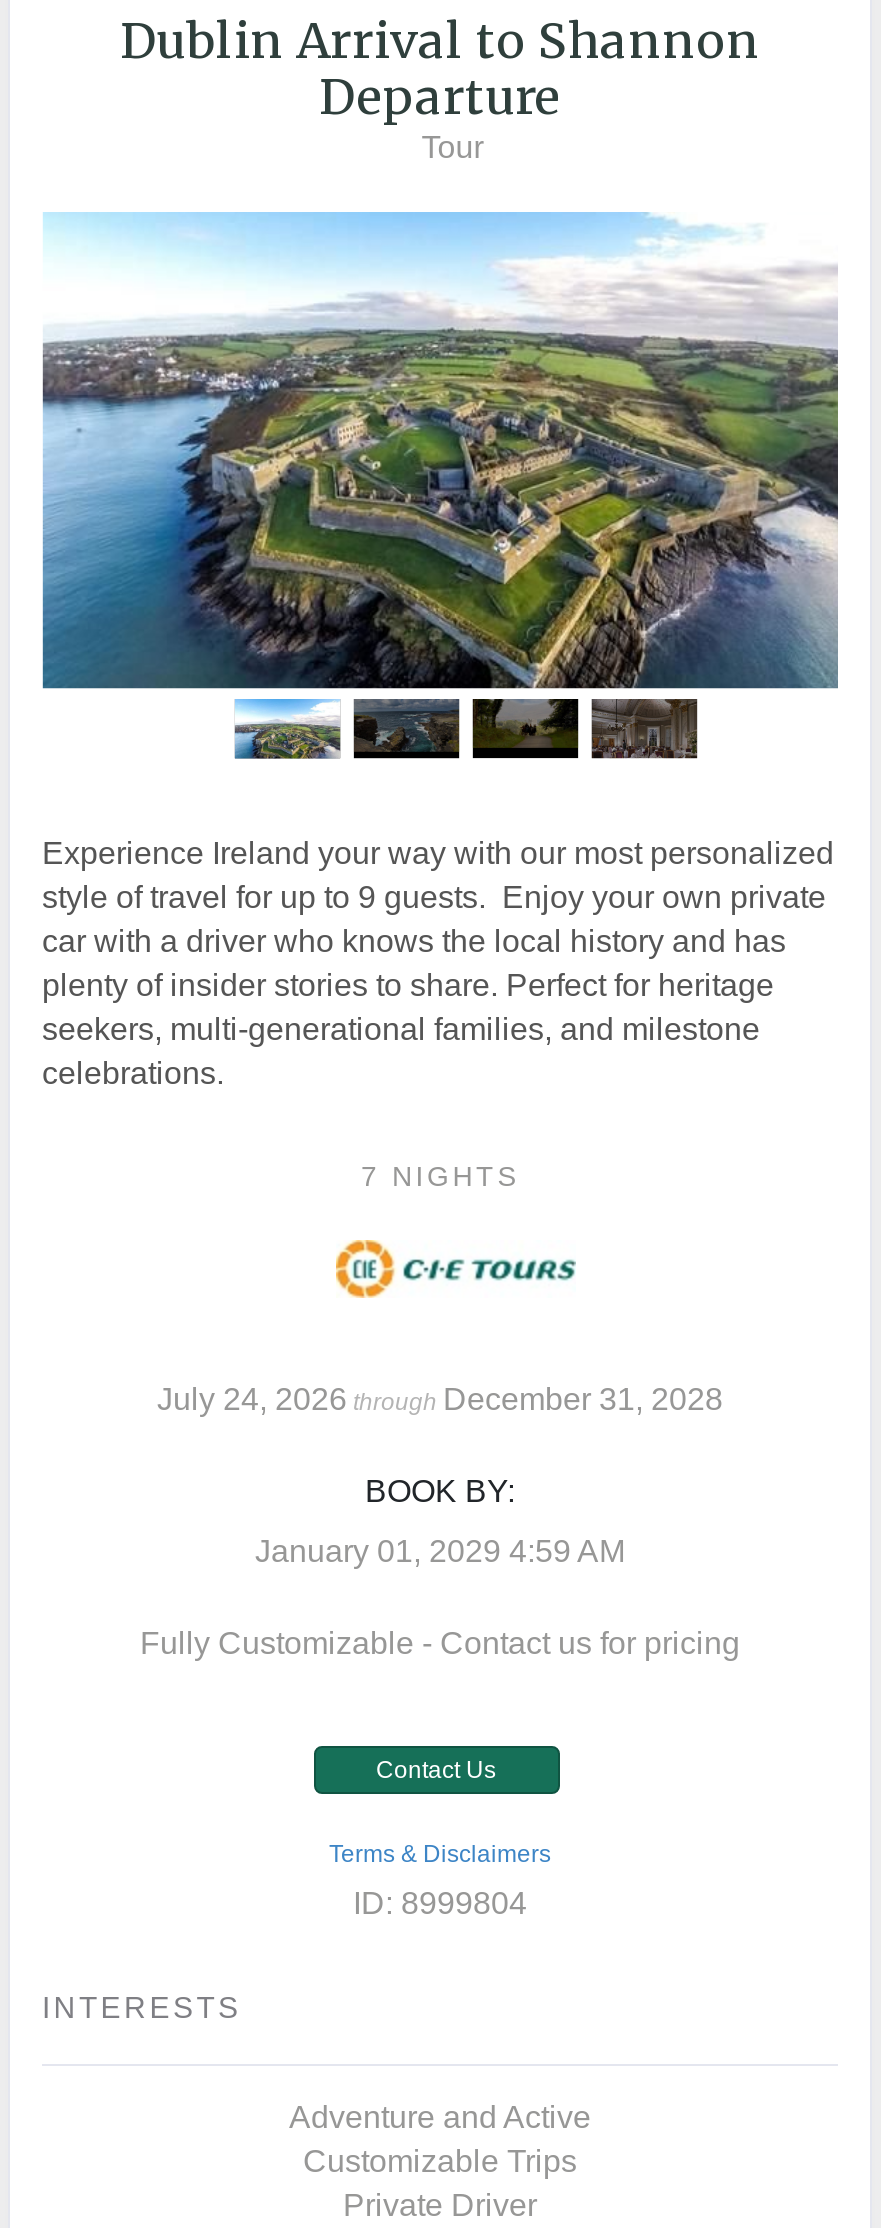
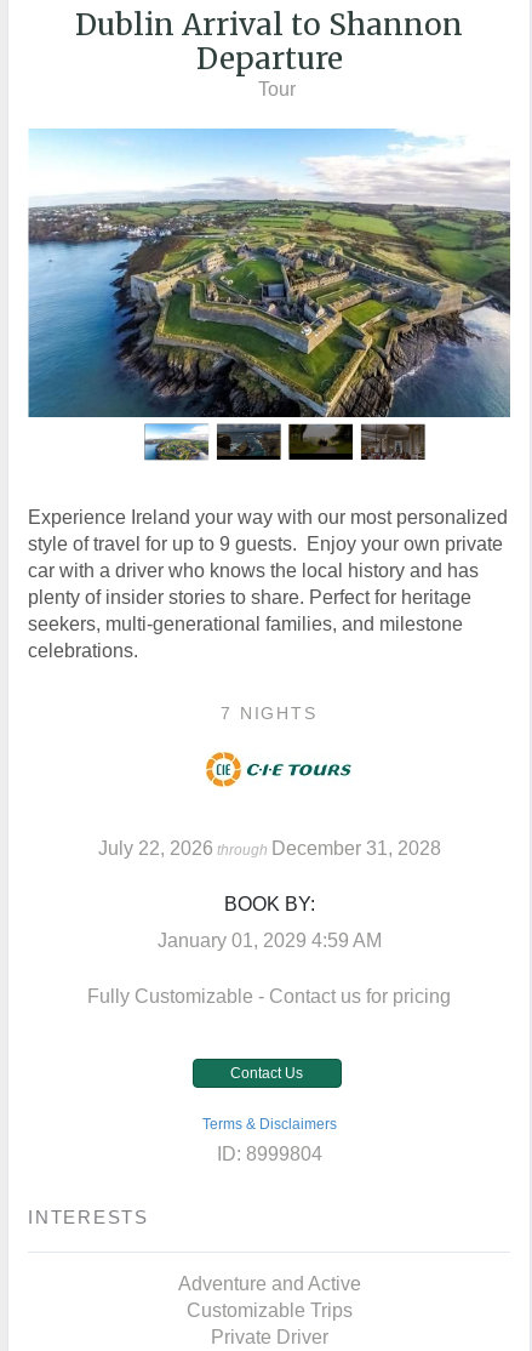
[157,1381,723,1415] July 24, 2026 through December 31, 2028 -> [98,838,441,858] July 22, 2026 through December 31, 2028

